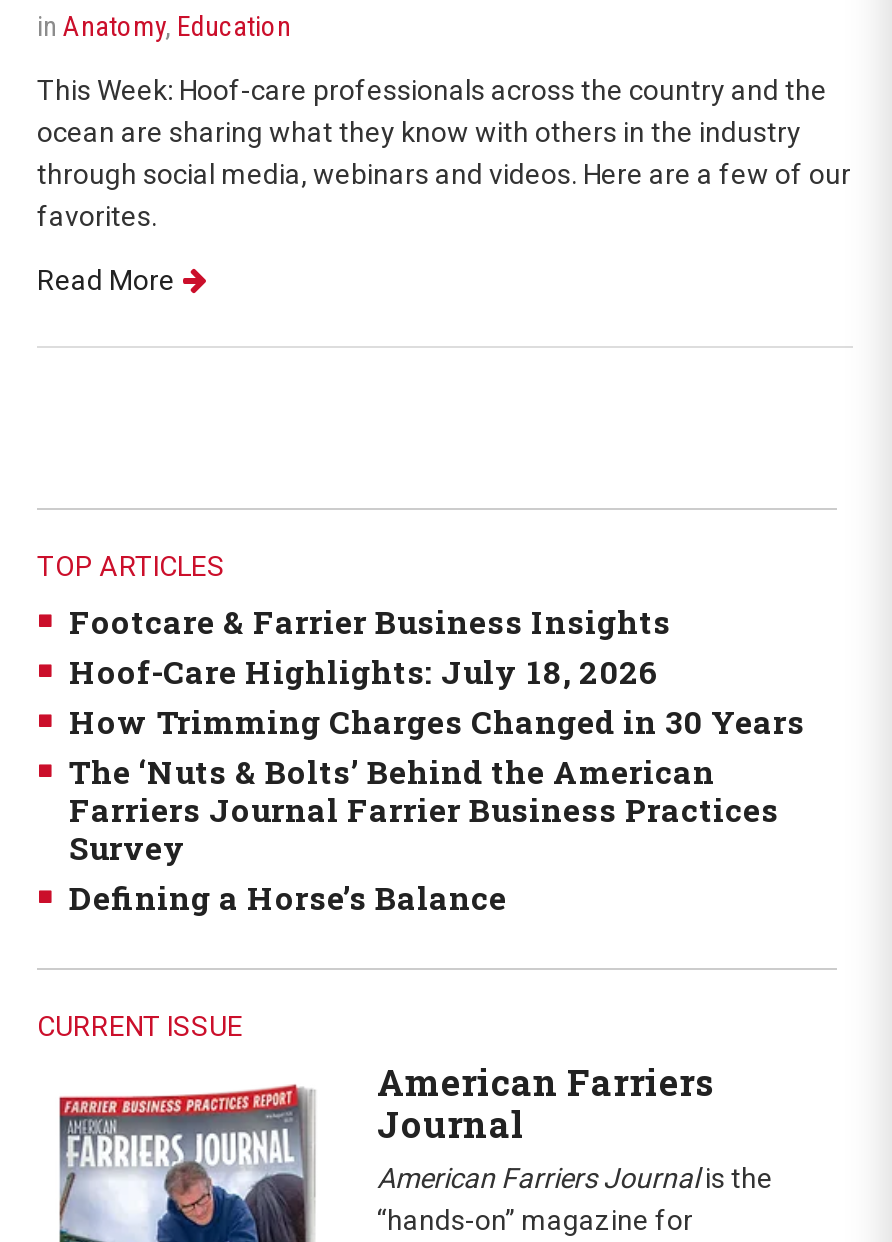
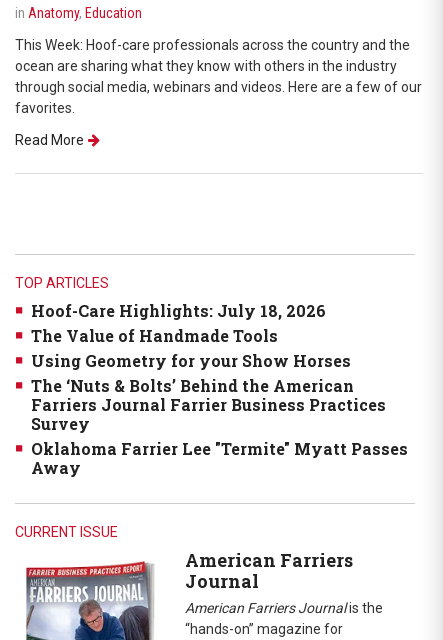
[69,600,671,642] Footcare & Farrier Business Insights -> none
moved [69,650,659,692] -> [31,300,326,321]: Hoof-Care Highlights: July 18, 2026
[69,700,805,742] How Trimming Charges Changed in 30 Years -> [31,325,351,371] The Value of Handmade Tools | Using Geometry for your Show Horses
[69,876,507,918] Defining a Horse’s Balance -> [31,438,408,478] Oklahoma Farrier Lee "Termite" Myatt Passes | Away

